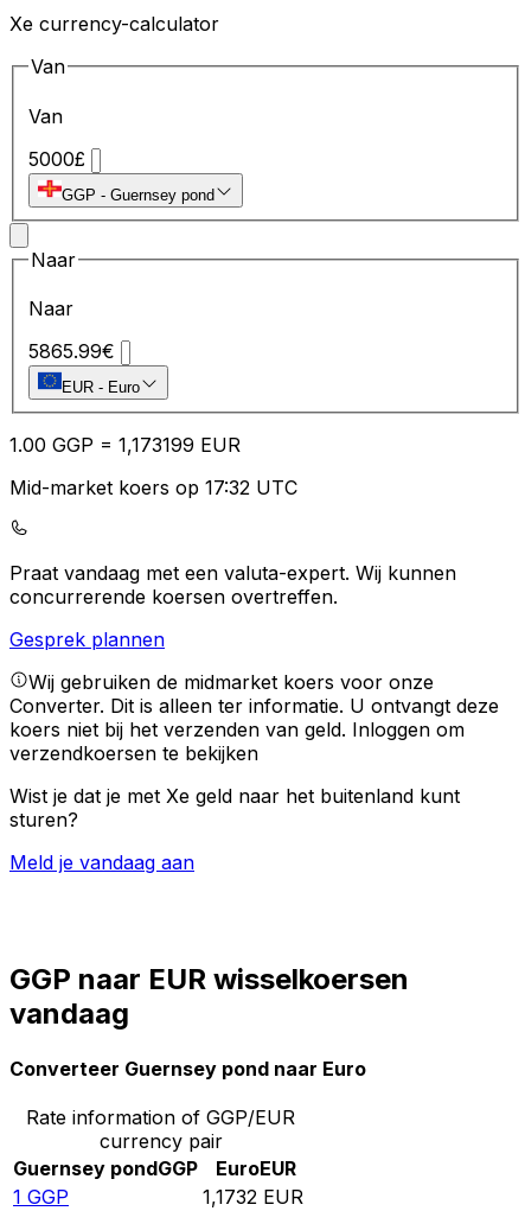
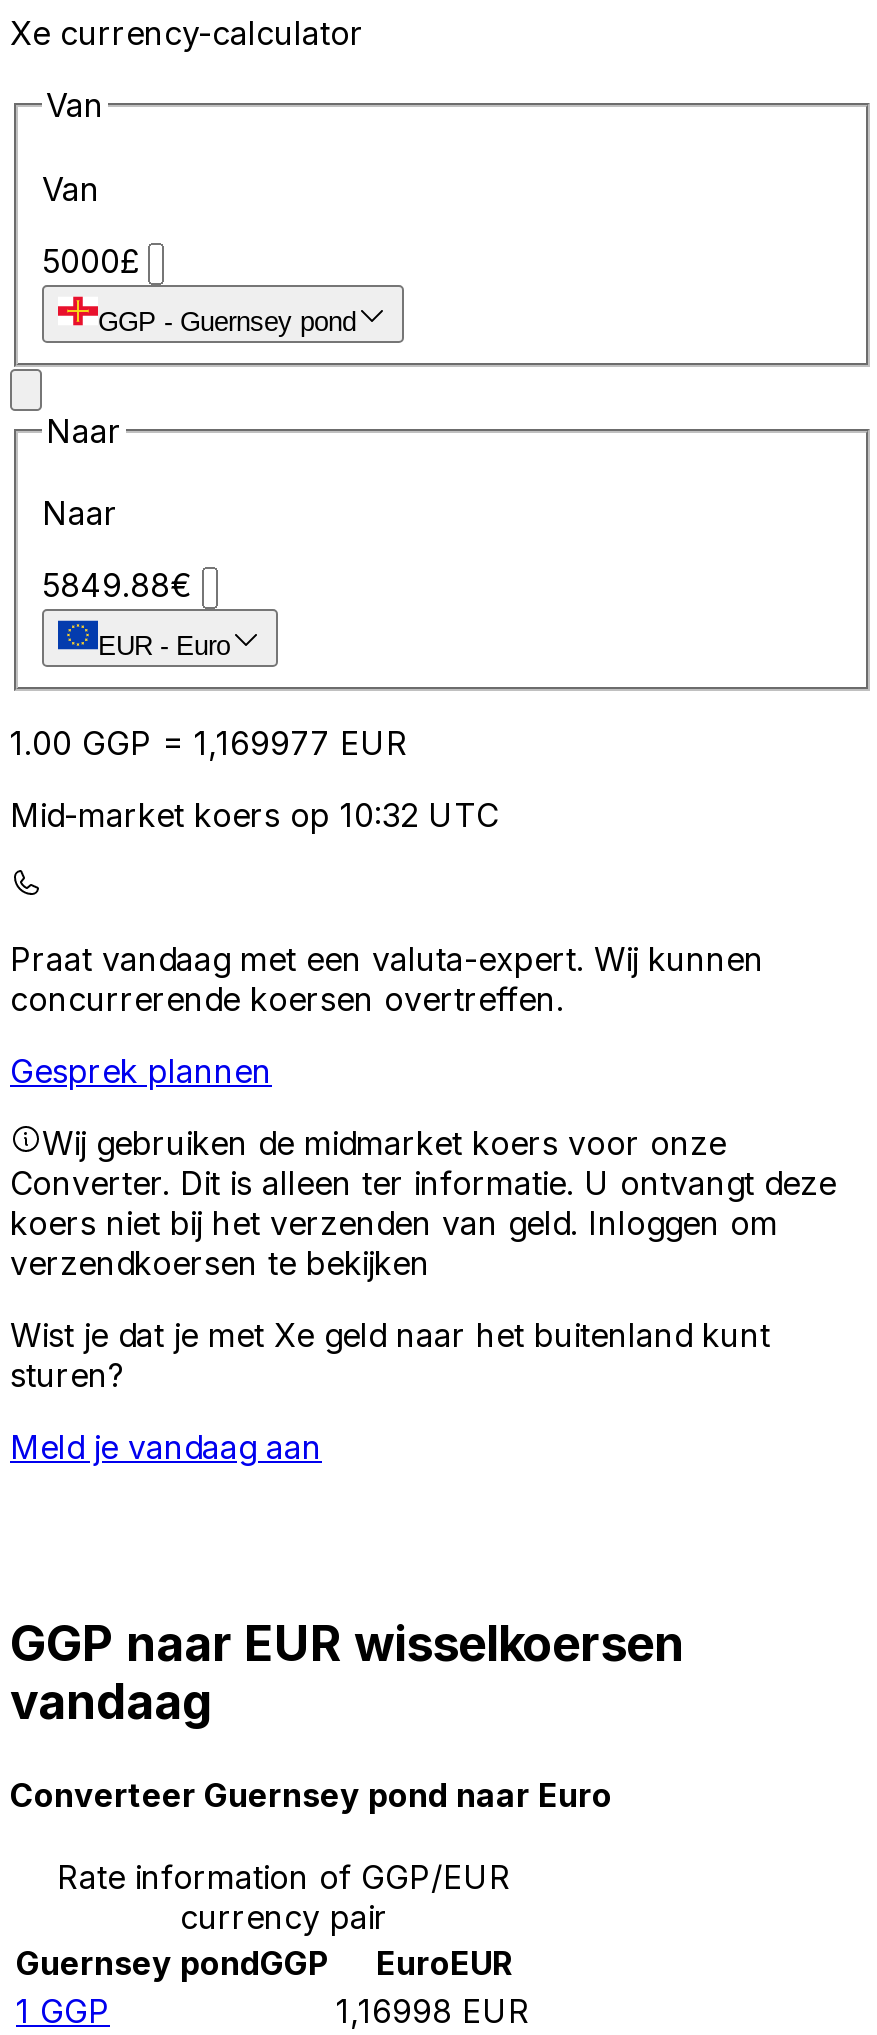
[28,340,121,363] 5865.99€ -> [42,566,202,606] 5849.88€
[9,433,241,457] 1.00 GGP = 1, 173199 EUR -> [10,724,408,764] 1.00 GGP = 1, 169977 EUR
[9,476,297,500] Mid-market koers op 17:32 UTC -> [10,796,498,836] Mid-market koers op 10:32 UTC
[203,1185,303,1208] 1,1732 EUR -> [336,1991,530,2031] 1,16998 EUR

